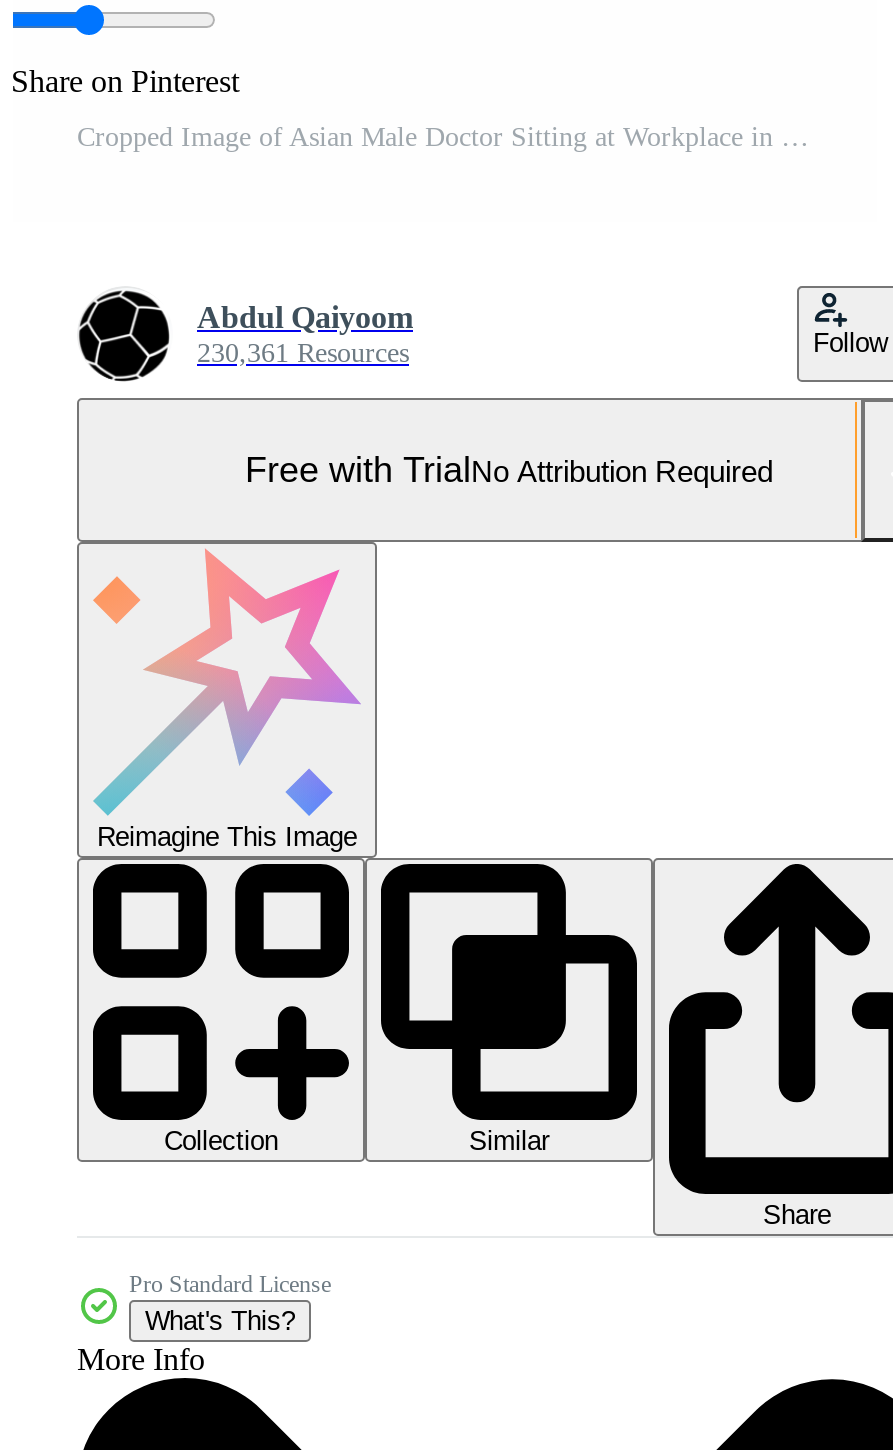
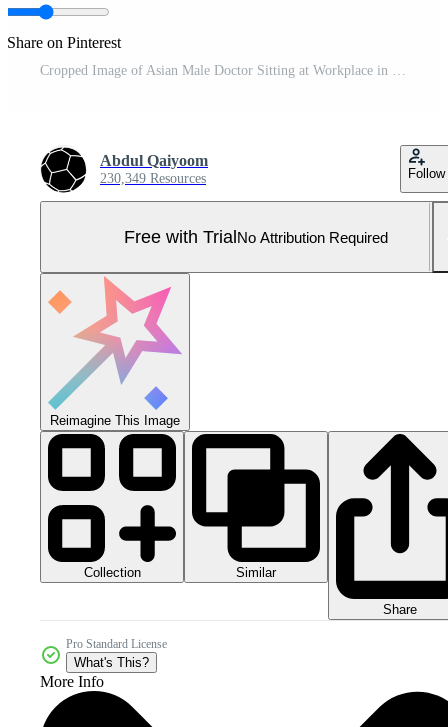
[197,338,409,368] 230,361 Resources -> [100,171,206,186] 230,349 Resources

